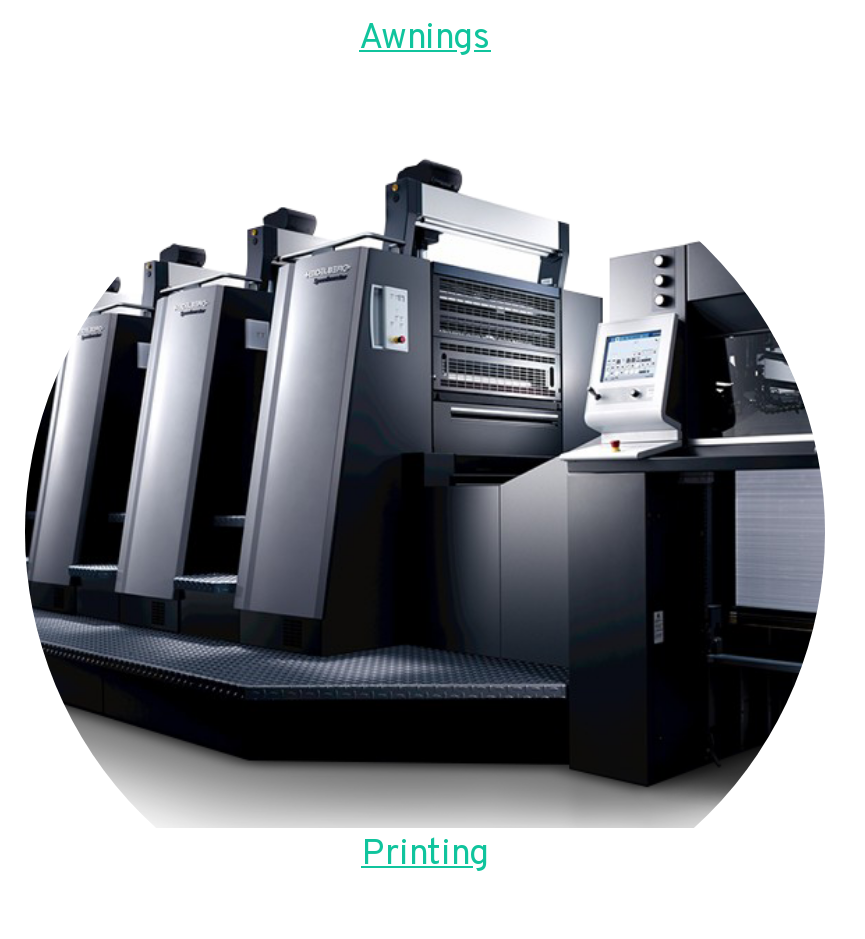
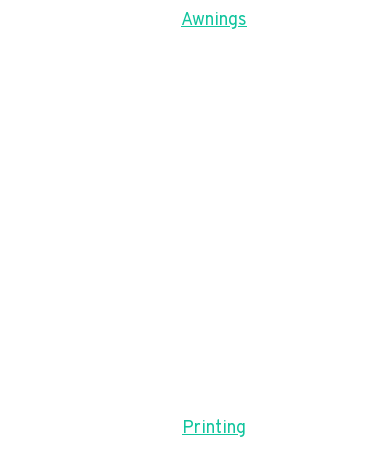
[23,158,827,828] [image] -> none

